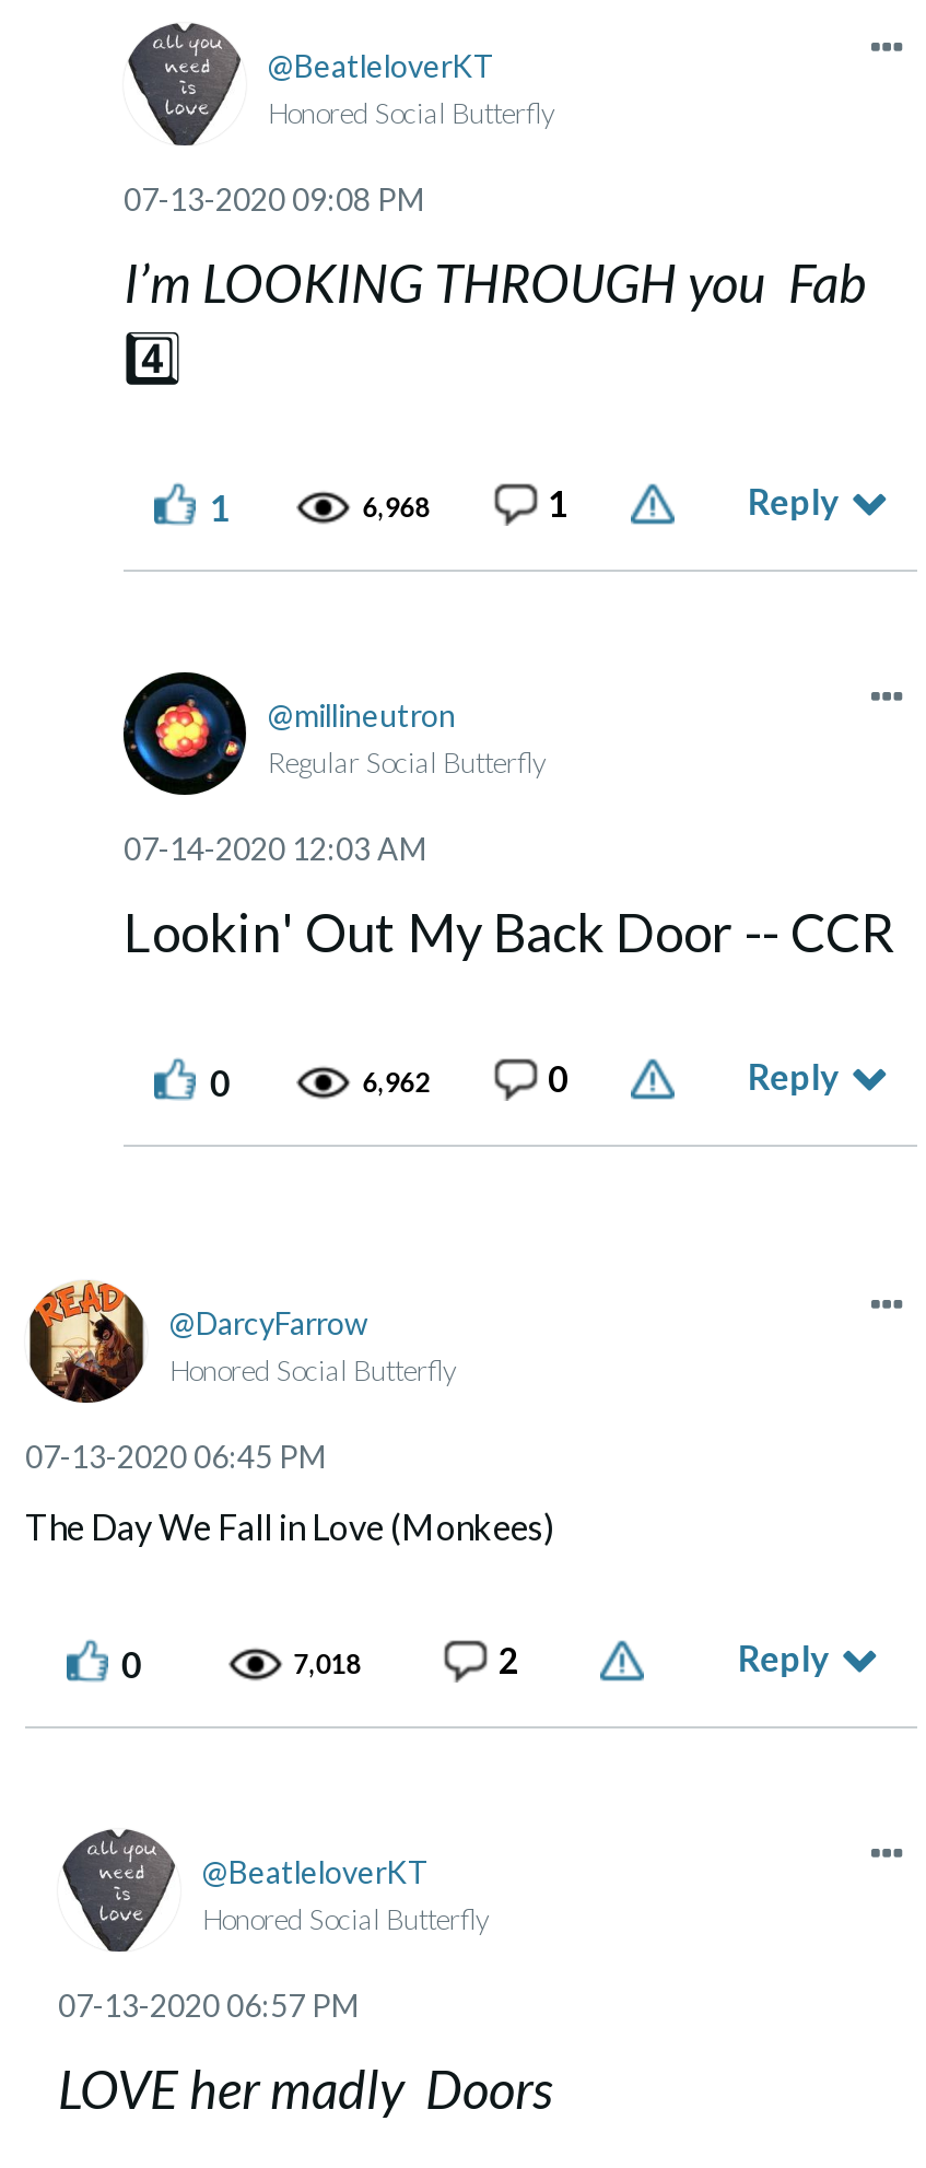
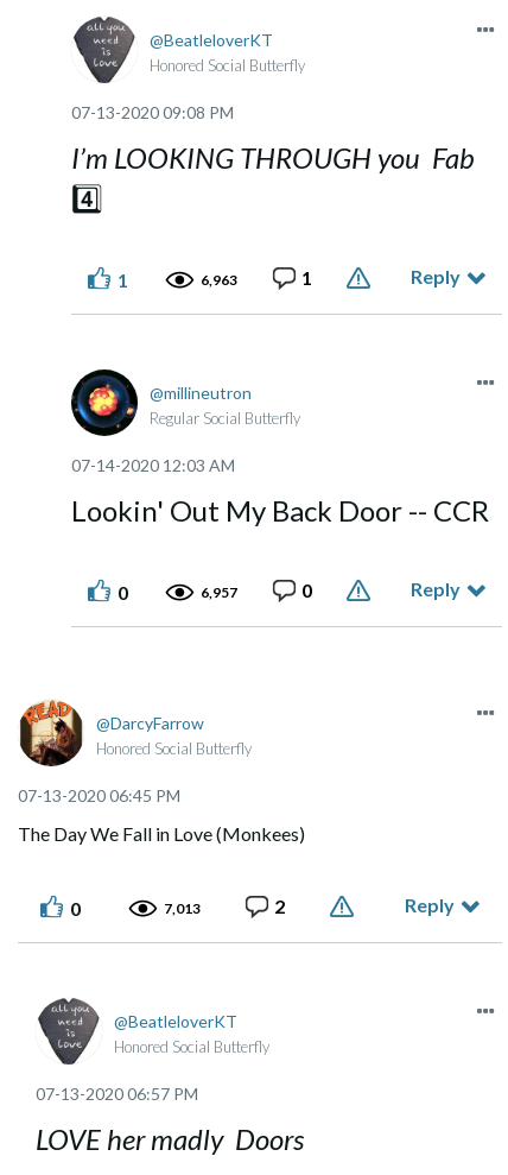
[362,490,430,523] 6,968 -> [201,271,238,288] 6,963
[362,1065,430,1098] 6,962 -> [201,583,238,601] 6,957
[293,1647,361,1680] 7,018 -> [163,899,200,917] 7,013

